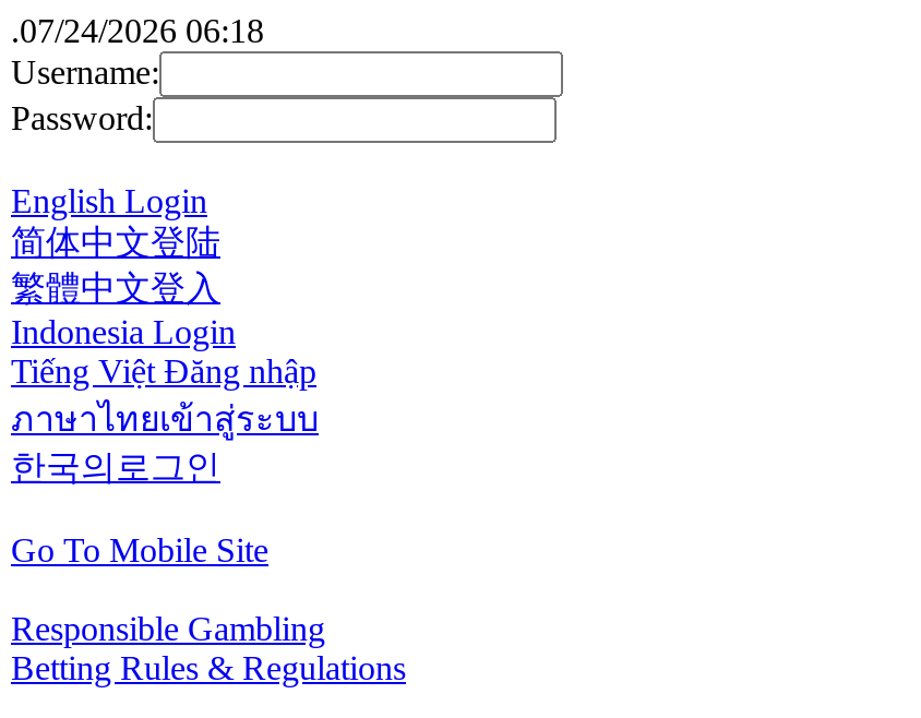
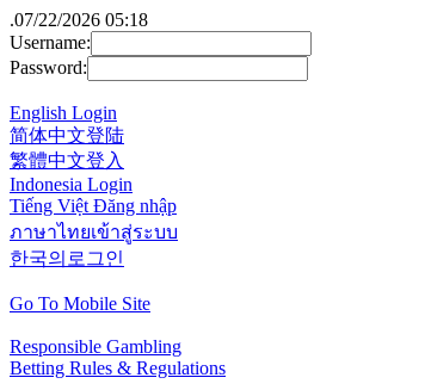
[11,12,264,49] .07/24/2026 06:18 -> [10,10,148,30] .07/22/2026 05:18

